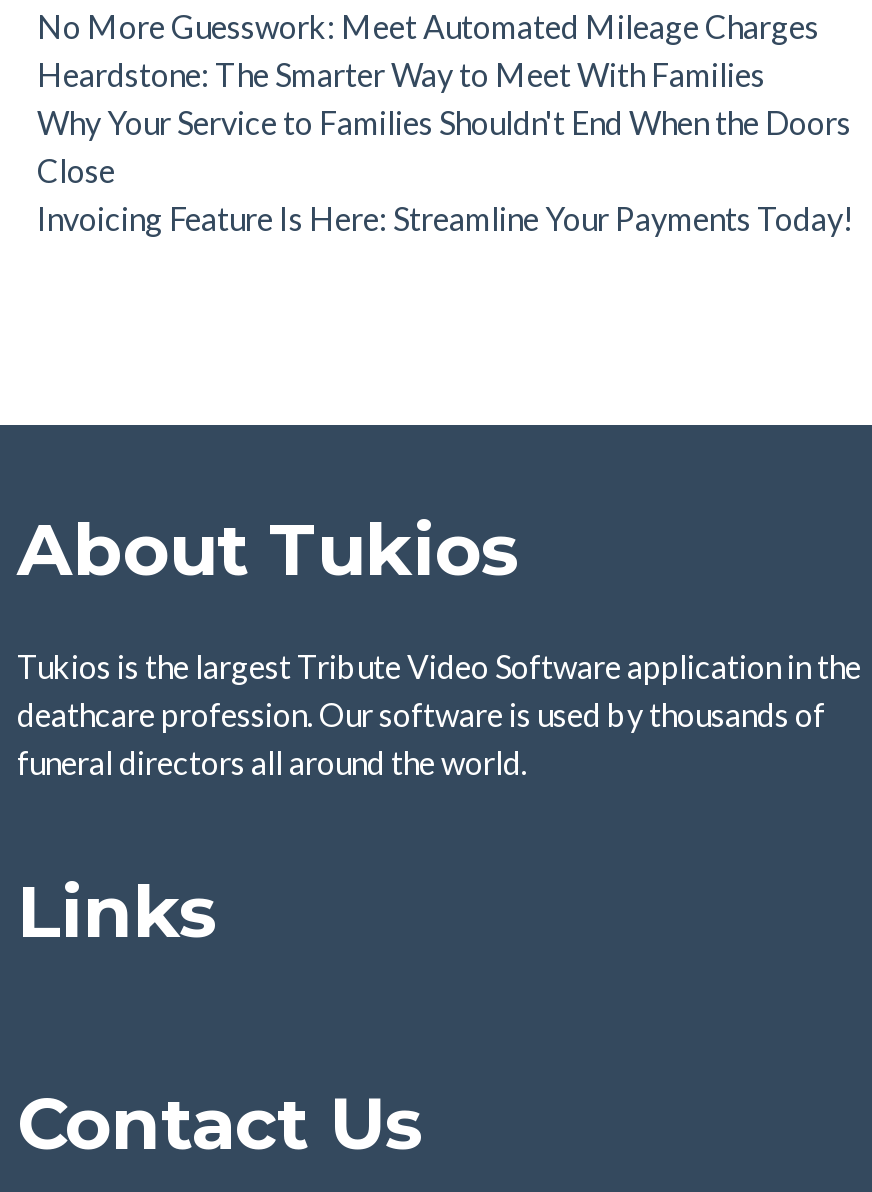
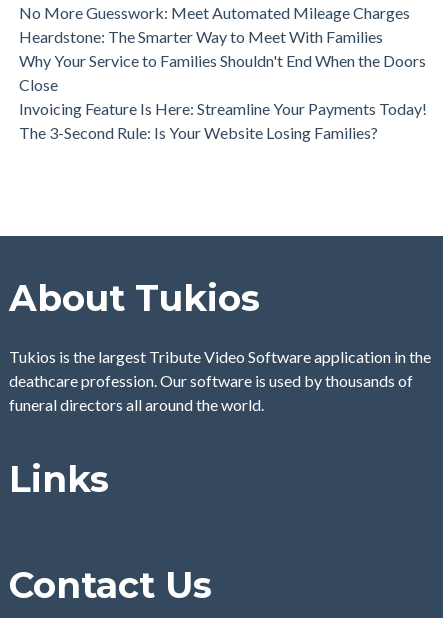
none -> [19,123,378,142] The 3-Second Rule: Is Your Website Losing Families?

